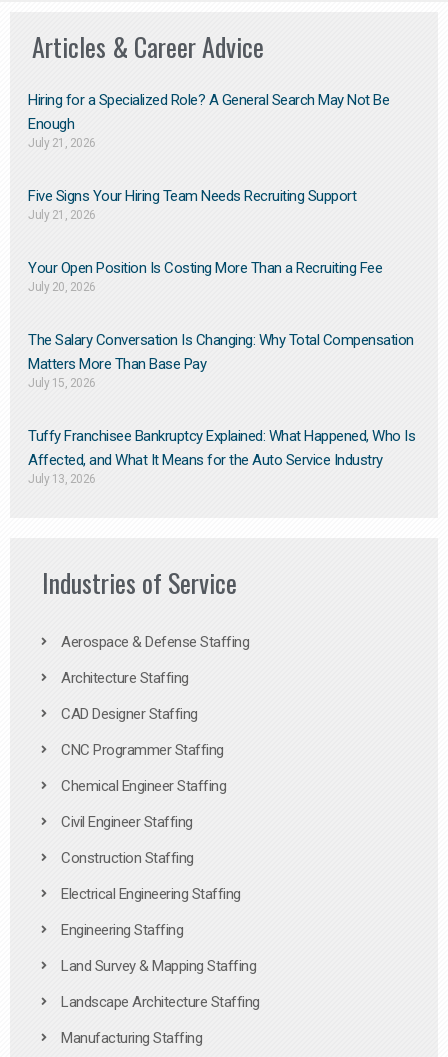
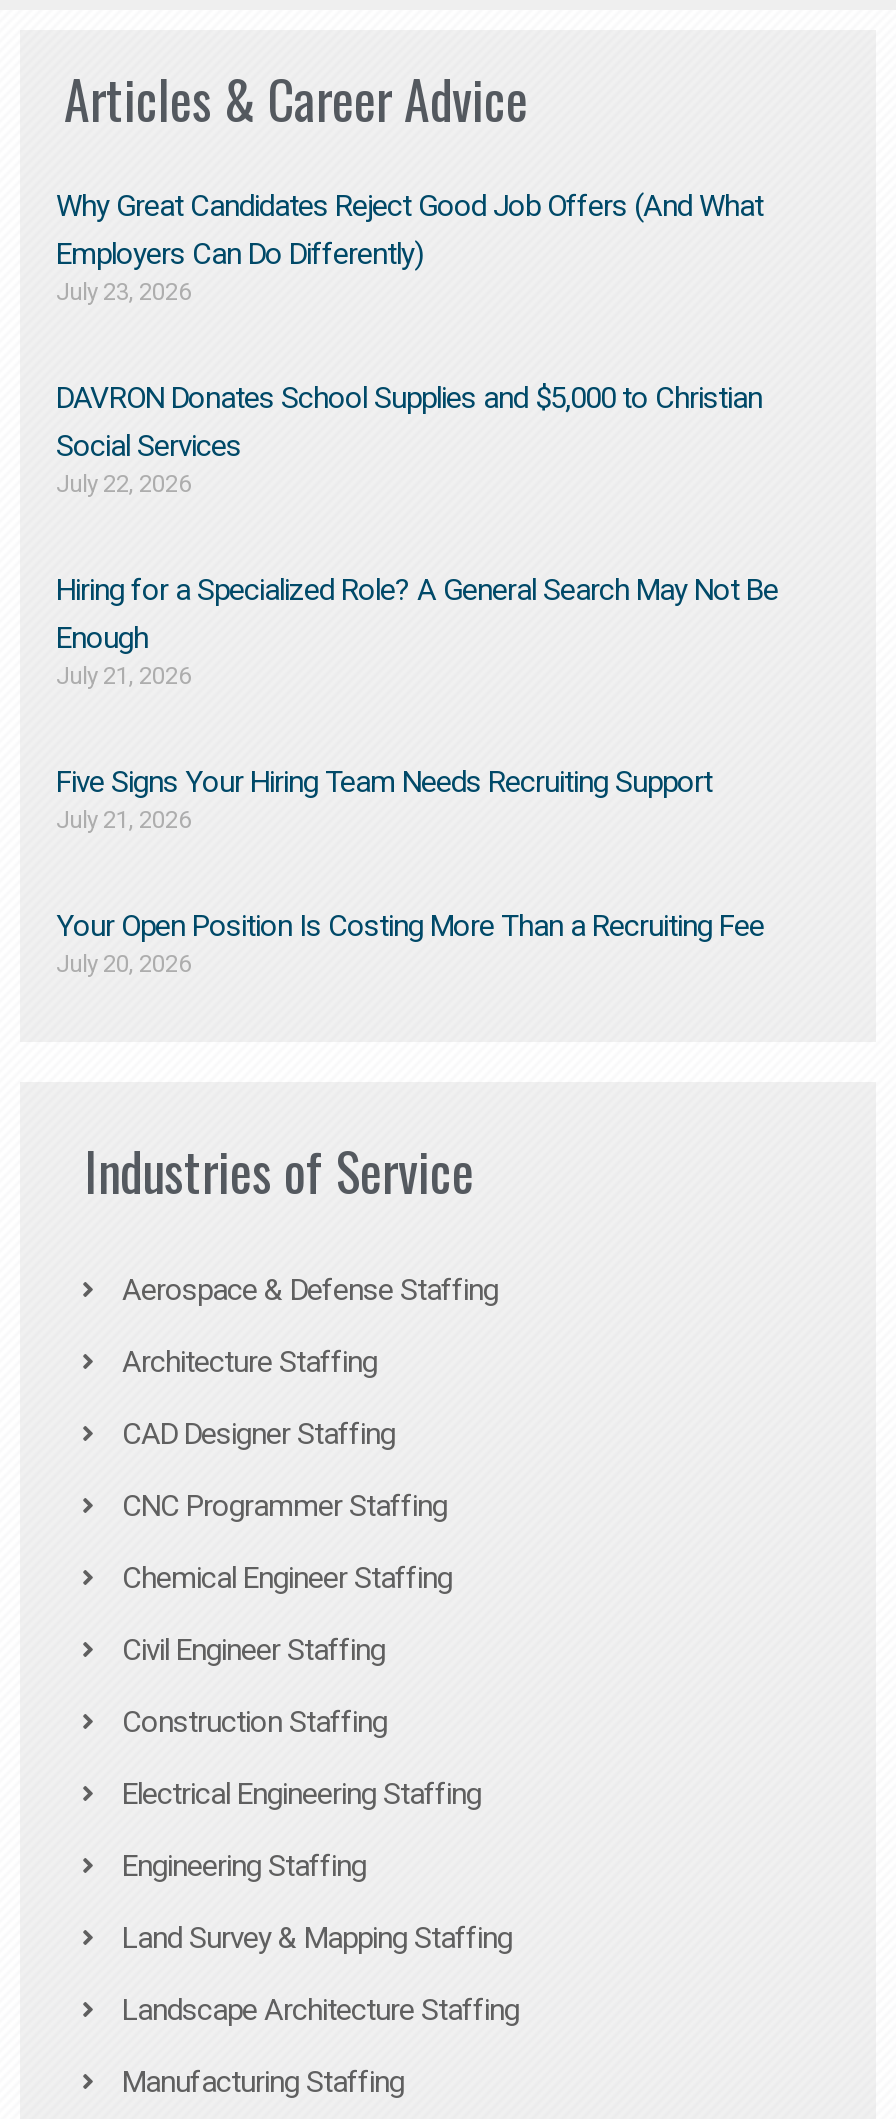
none -> [56,187,763,497] Why Great Candidates Reject Good Job Offers (And What | Employers Can Do Differently) | July 23, 2026 | DAVRON Donates School Supplies and $5,000 to Christian | Social Services | July 22, 2026
moved [28,91,389,294] -> [56,571,778,977]: Hiring for a Specialized Role? A General Search May Not Be | Enough | July 21, 2026 | Five Signs Your Hiring Team Needs Recruiting Support | July 21, 2026 | Your Open Position Is Costing More Than a Recruiting Fee | July 20, 2026
[28,331,415,486] The Salary Conversation Is Changing: Why Total Compensation | Matters More Than Base Pay | July 15, 2026 | Tuffy Franchisee Bankruptcy Explained: What Happened, Who Is | Affected, and What It Means for the Auto Service Industry | July 13, 2026 -> none

